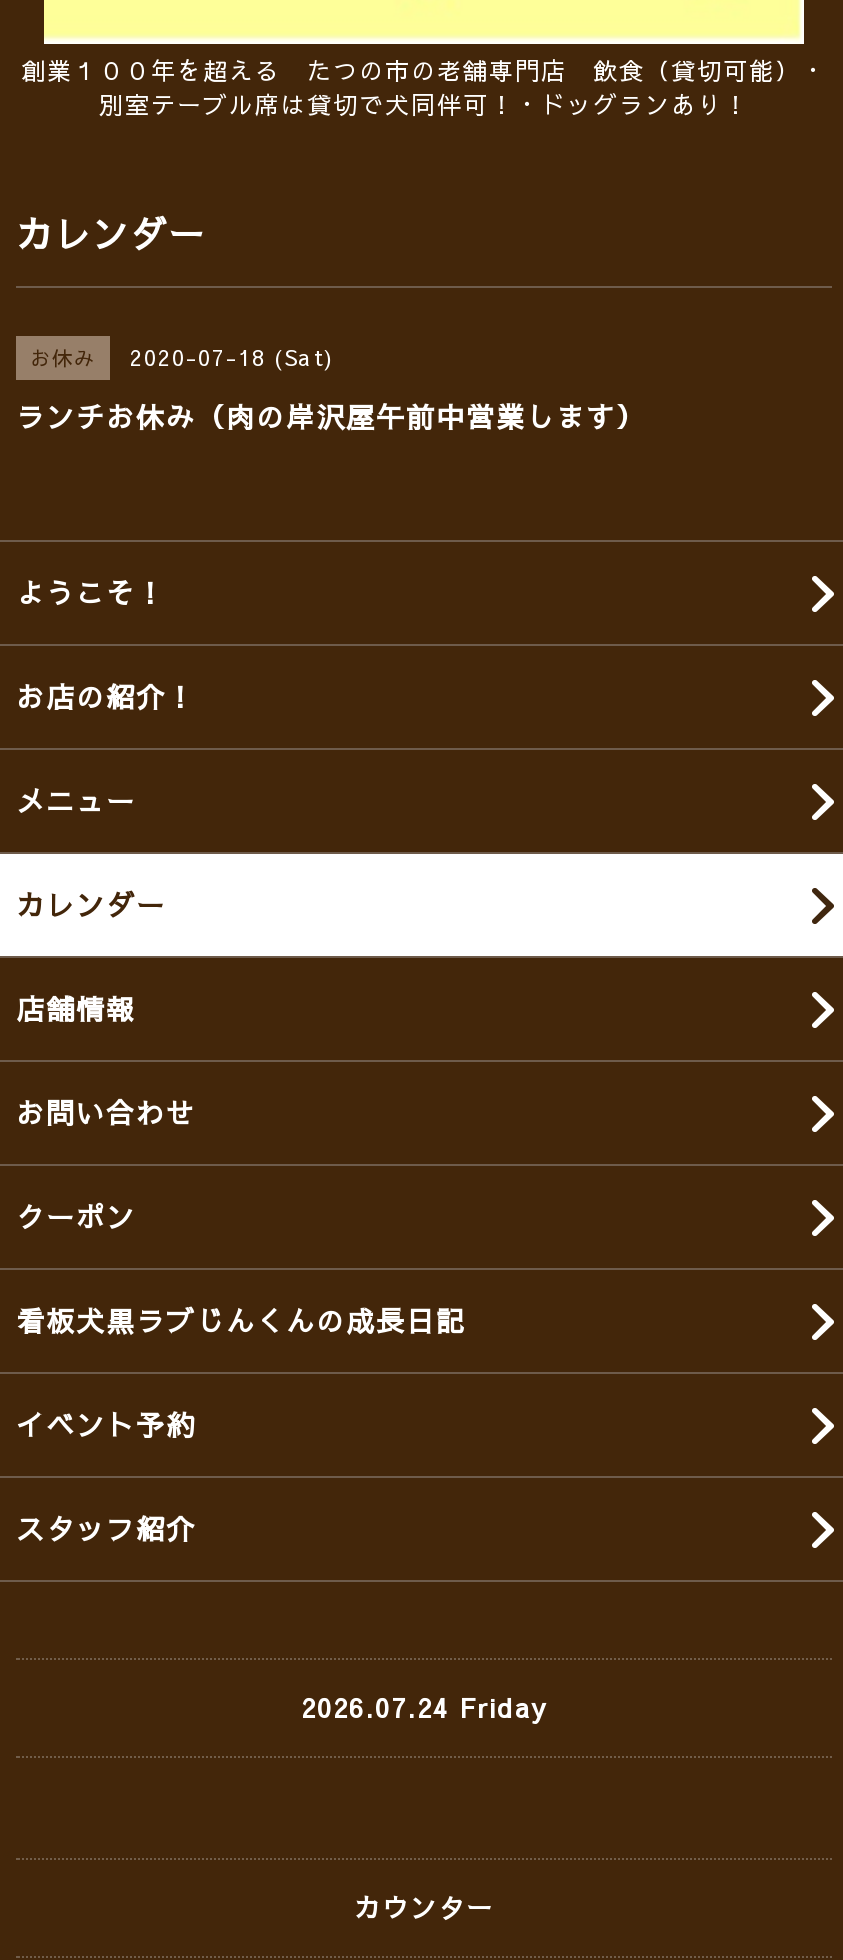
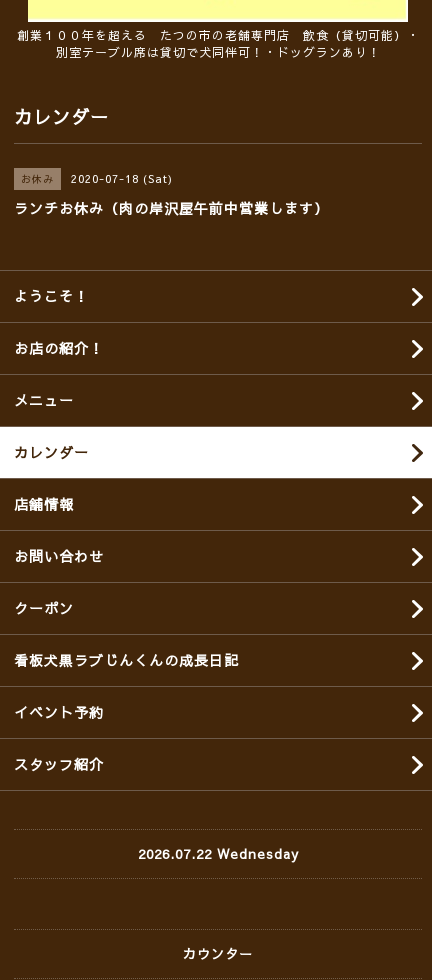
[301,1689,547,1725] 2026.07.24 Friday -> [137,844,298,862] 2026.07.22 Wednesday

